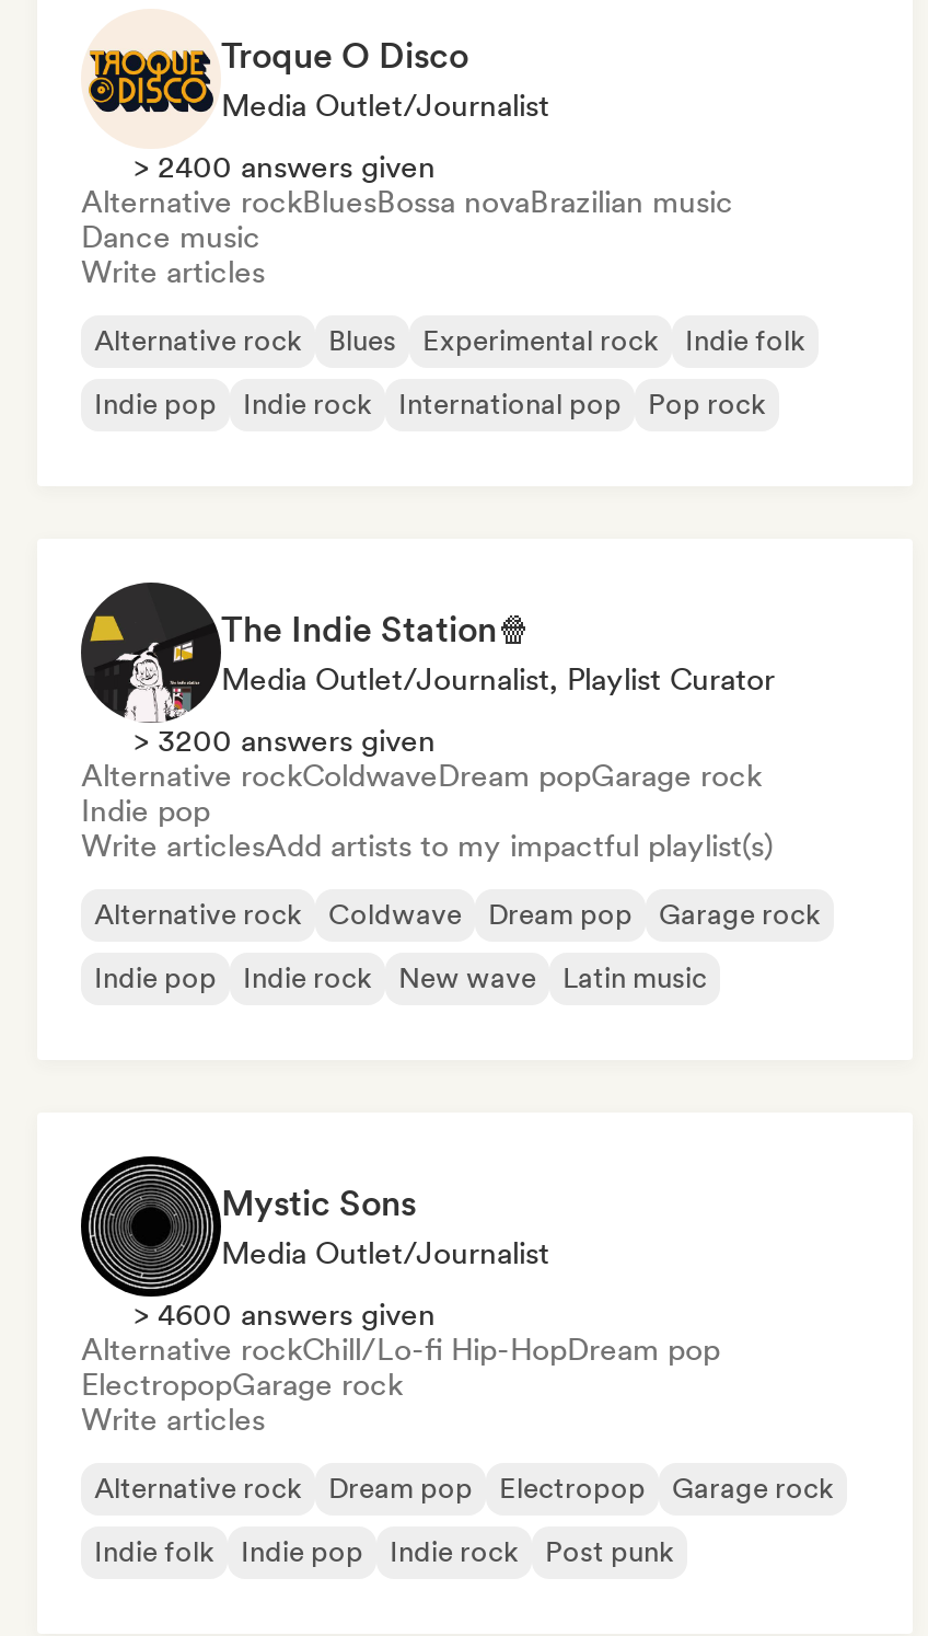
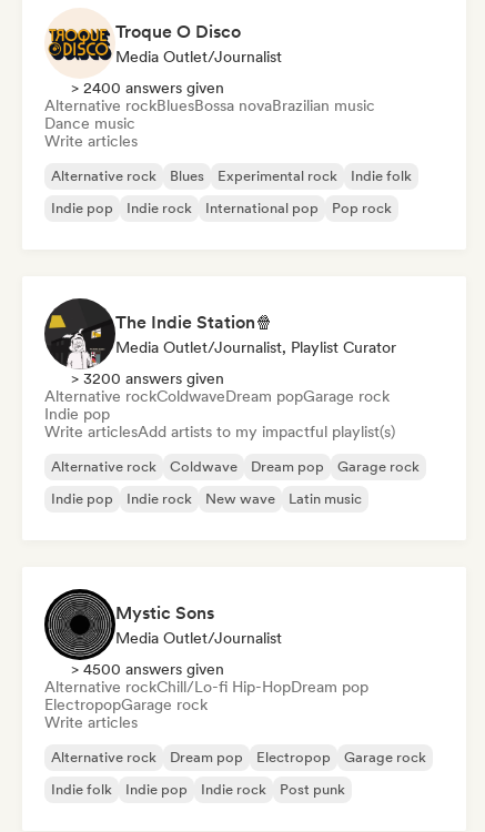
[134,1297,436,1332] > 4600 answers given -> [71,660,224,678] > 4500 answers given

